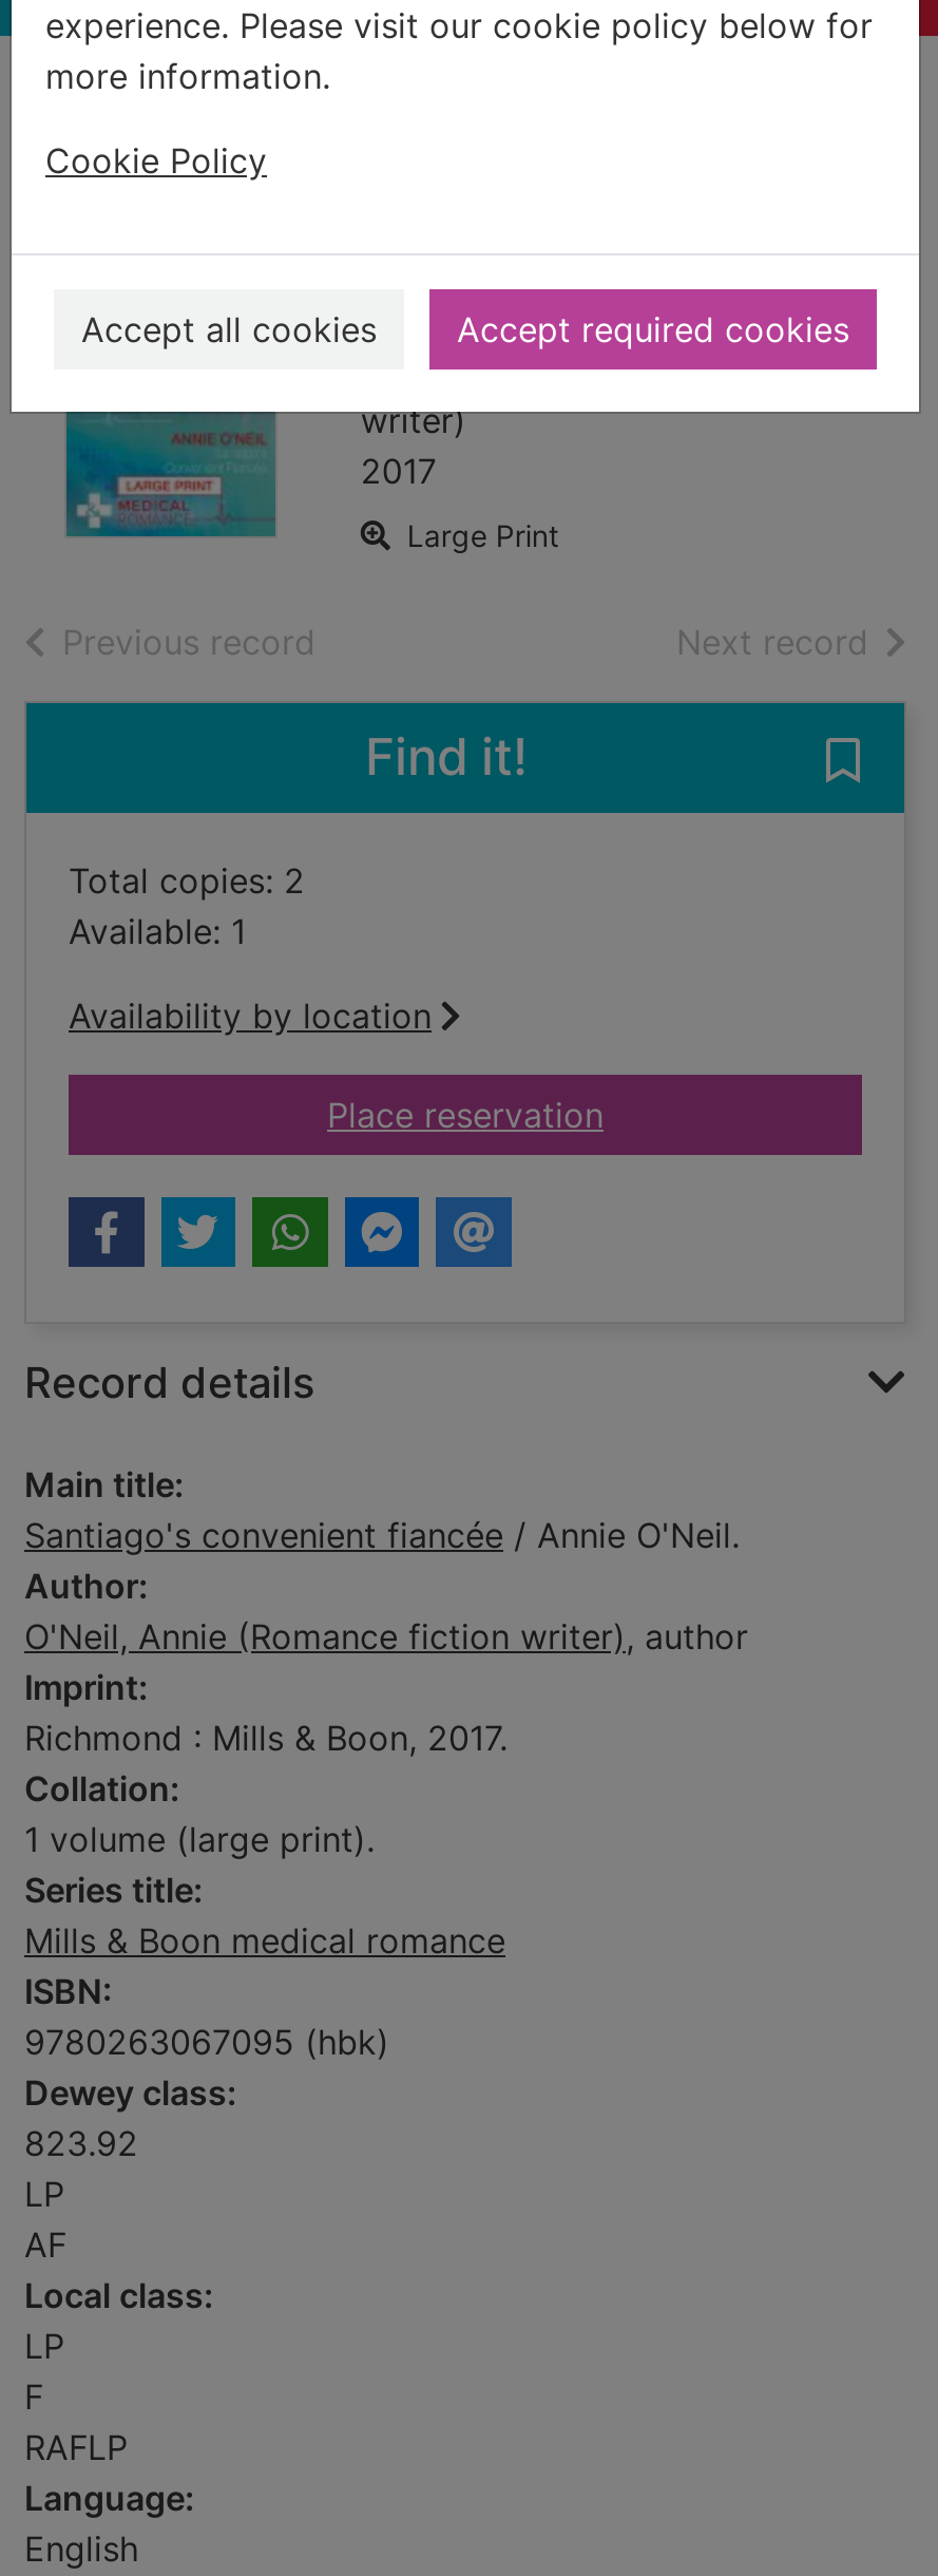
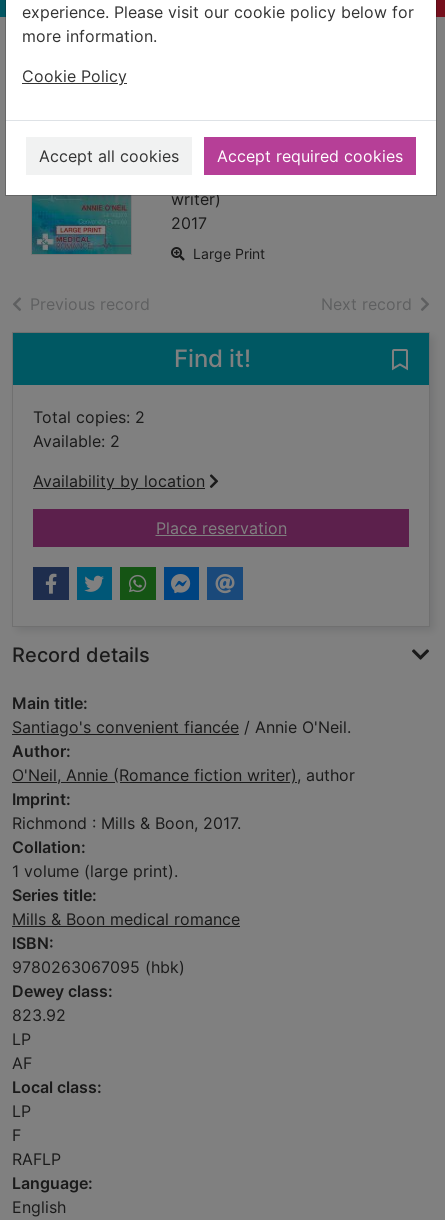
[69,911,246,953] Available: 1 -> [33,431,120,451] Available: 2

